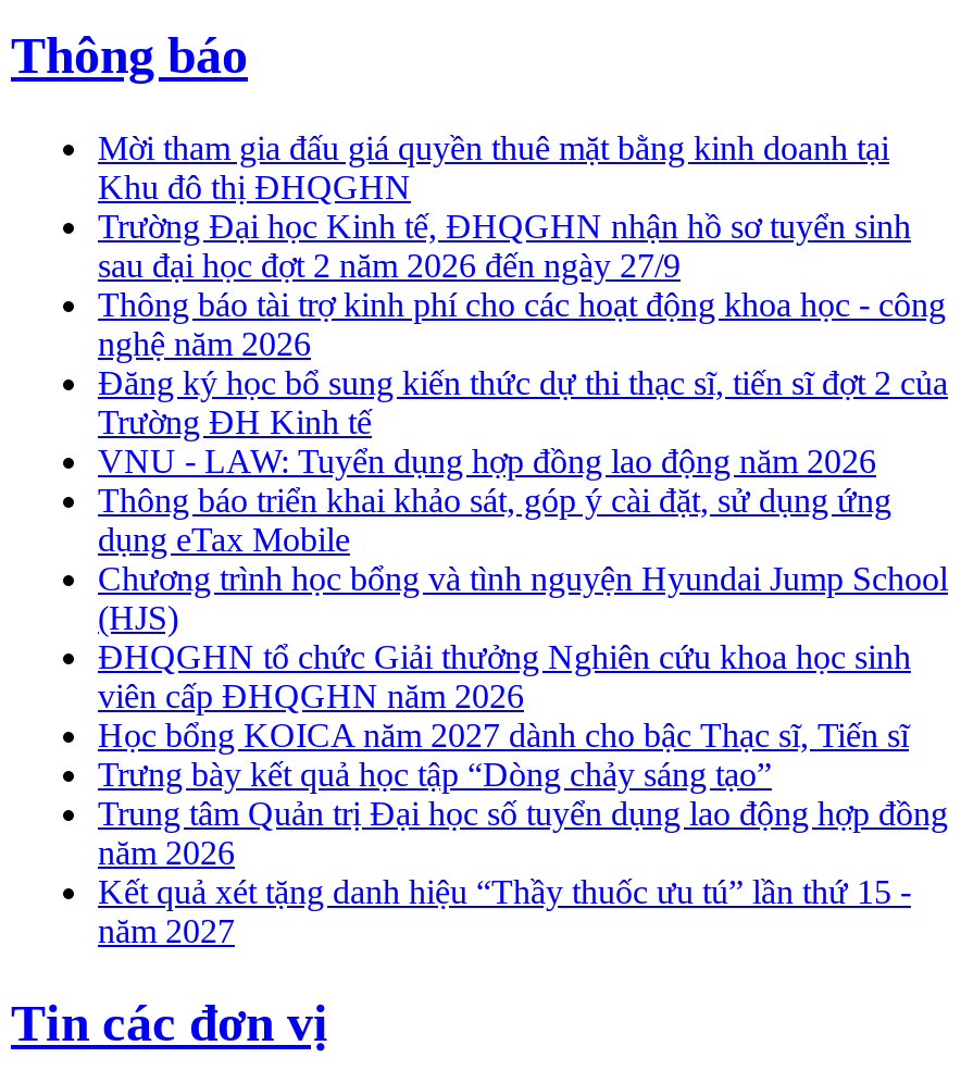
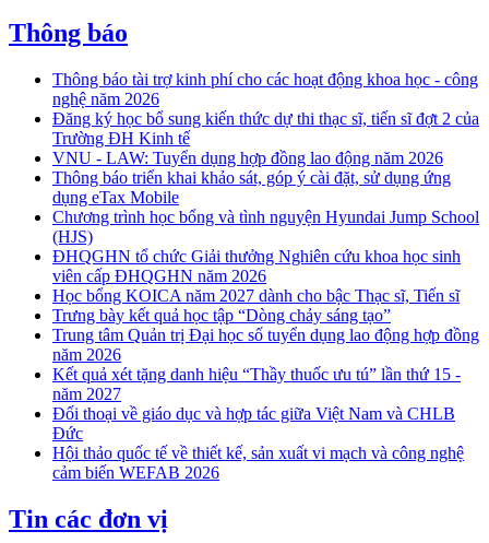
[98,130,911,284] Mời tham gia đấu giá quyền thuê mặt bằng kinh doanh tại | Khu đô thị ĐHQGHN | Trường Đại học Kinh tế, ĐHQGHN nhận hồ sơ tuyển sinh | sau đại học đợt 2 năm 2026 đến ngày 27/9 -> none
moved [98,286,948,950] -> [52,70,479,403]: Thông báo tài trợ kinh phí cho các hoạt động khoa học - công | nghệ năm 2026 | Đăng ký học bổ sung kiến thức dự thi thạc sĩ, tiến sĩ đợt 2 của | ... | Kết quả xét tặng danh hiệu “Thầy thuốc ưu tú” lần thứ 15 - | năm 2027
none -> [52,404,464,482] Đối thoại về giáo dục và hợp tác giữa Việt Nam và CHLB | Đức | Hội thảo quốc tế về thiết kế, sản xuất vi mạch và công nghệ | cảm biến WEFAB 2026

